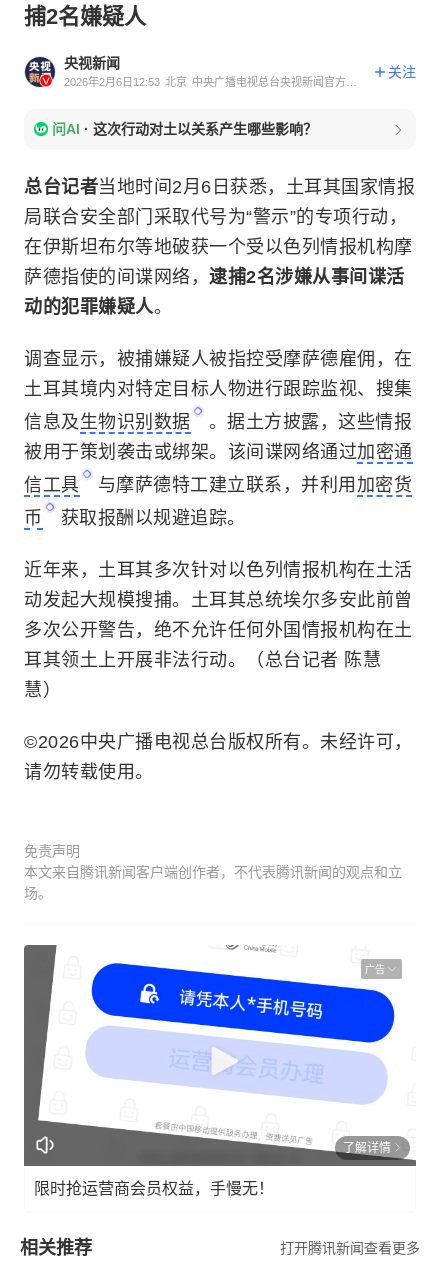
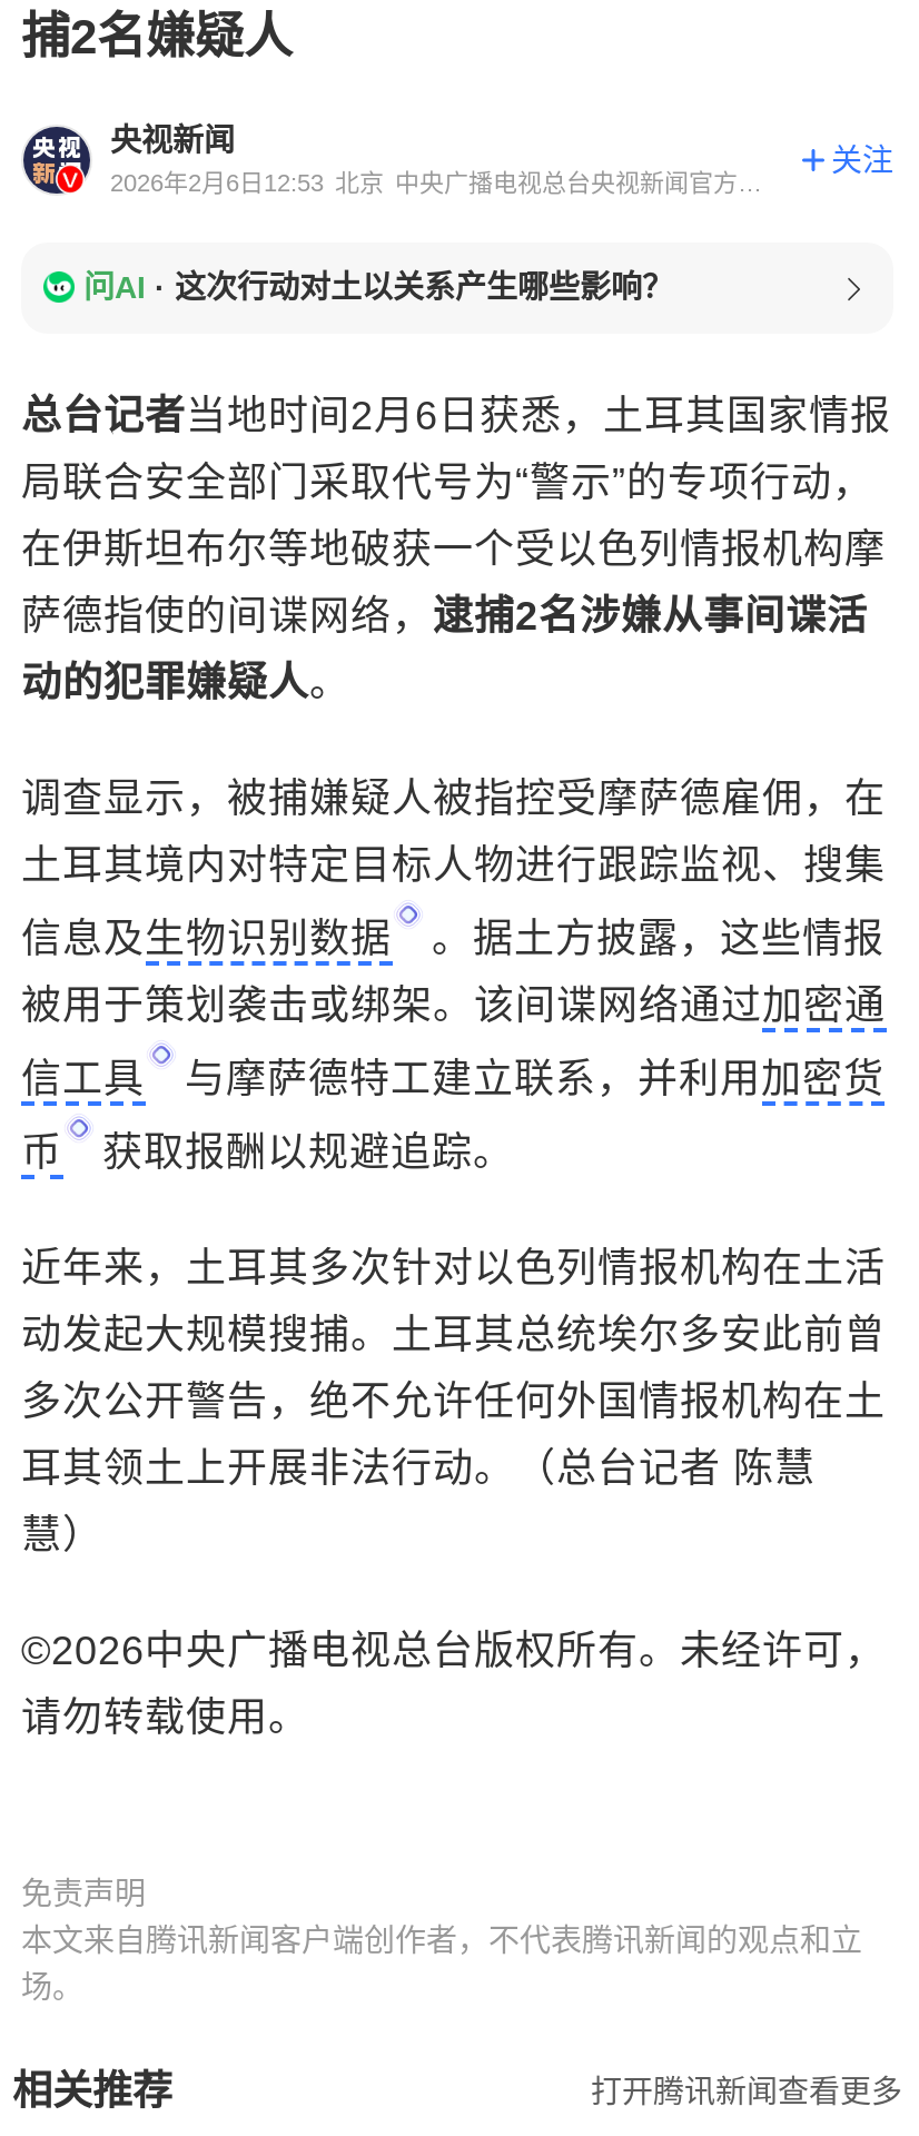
[23,945,417,1167] [image] | 广告 -> none
[34,1140,391,1196] 了解详情 | 限时抢运营商会员权益，手慢无！ -> none

